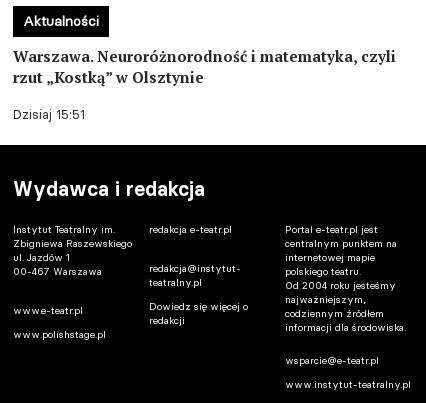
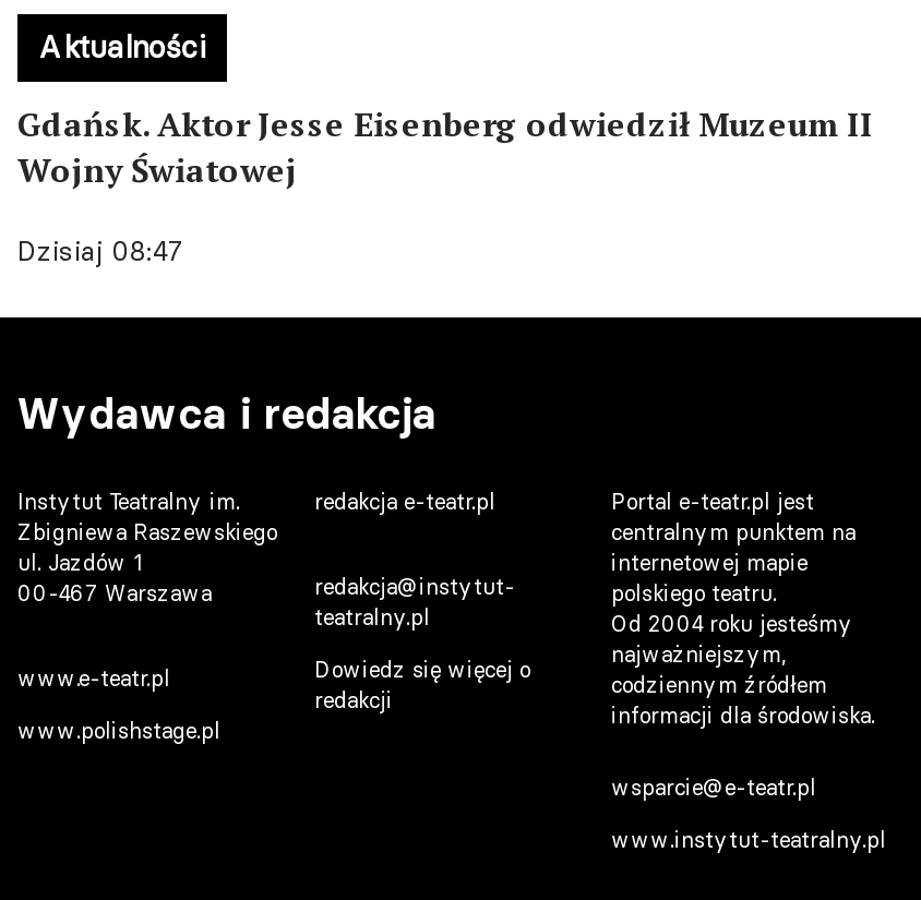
[13,46,396,87] Warszawa. Neuroróżnorodność i matematyka, czyli | rzut „Kostką” w Olsztynie -> [17,101,873,191] Gdańsk. Aktor Jesse Eisenberg odwiedził Muzeum II | Wojny Światowej
[13,107,85,122] Dzisiaj 15:51 -> [17,235,186,267] Dzisiaj 08:47

